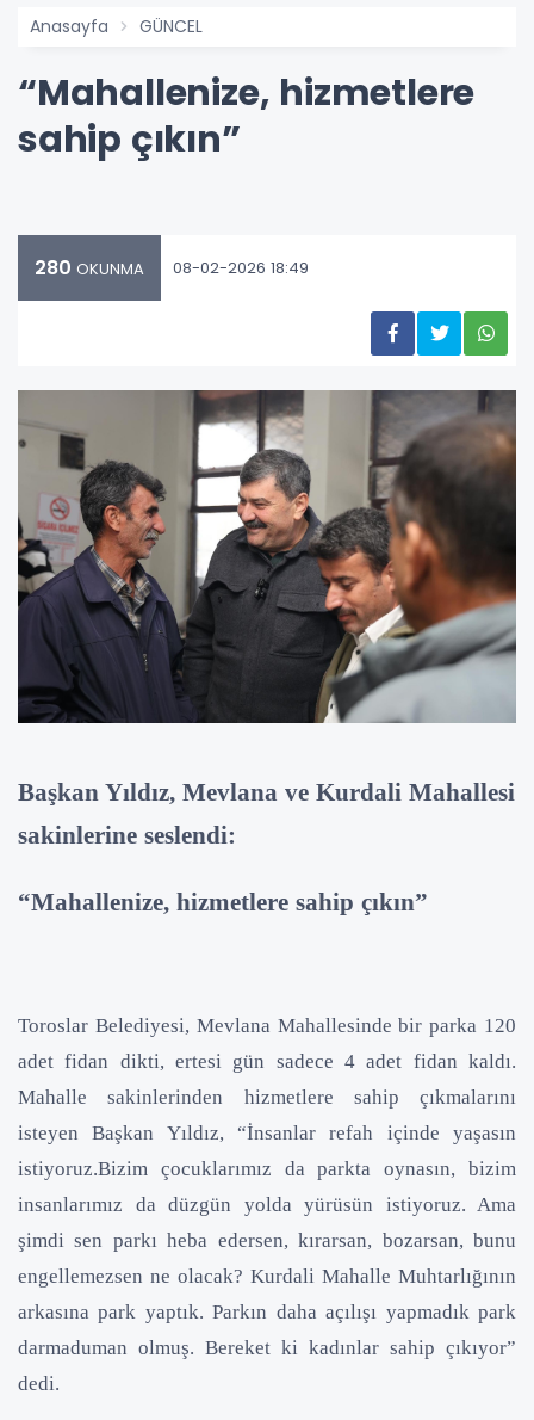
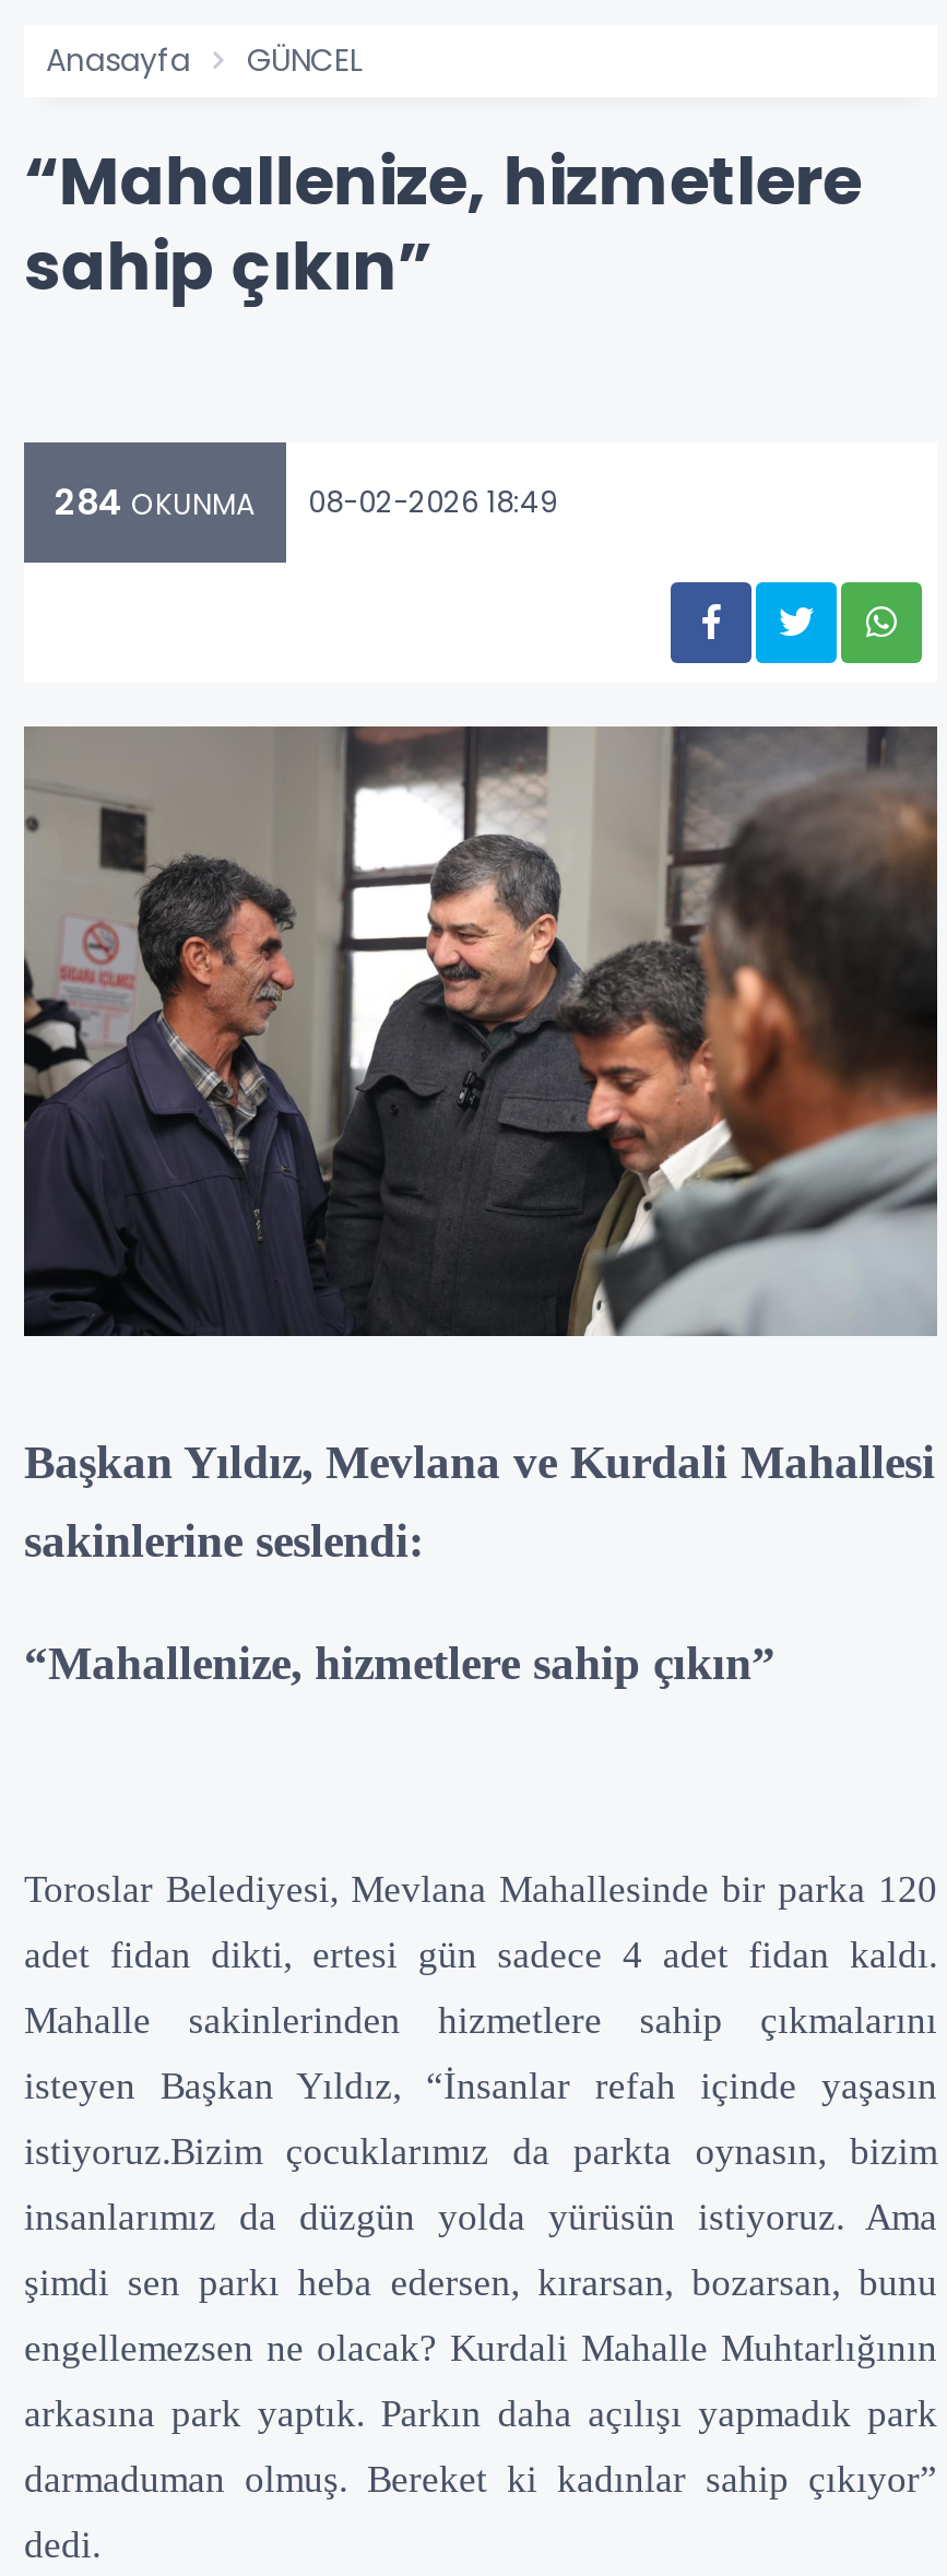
[35,255,309,282] 280 OKUNMA 08-02-2026 18:49 -> [55,478,557,528] 284 OKUNMA 08-02-2026 18:49

